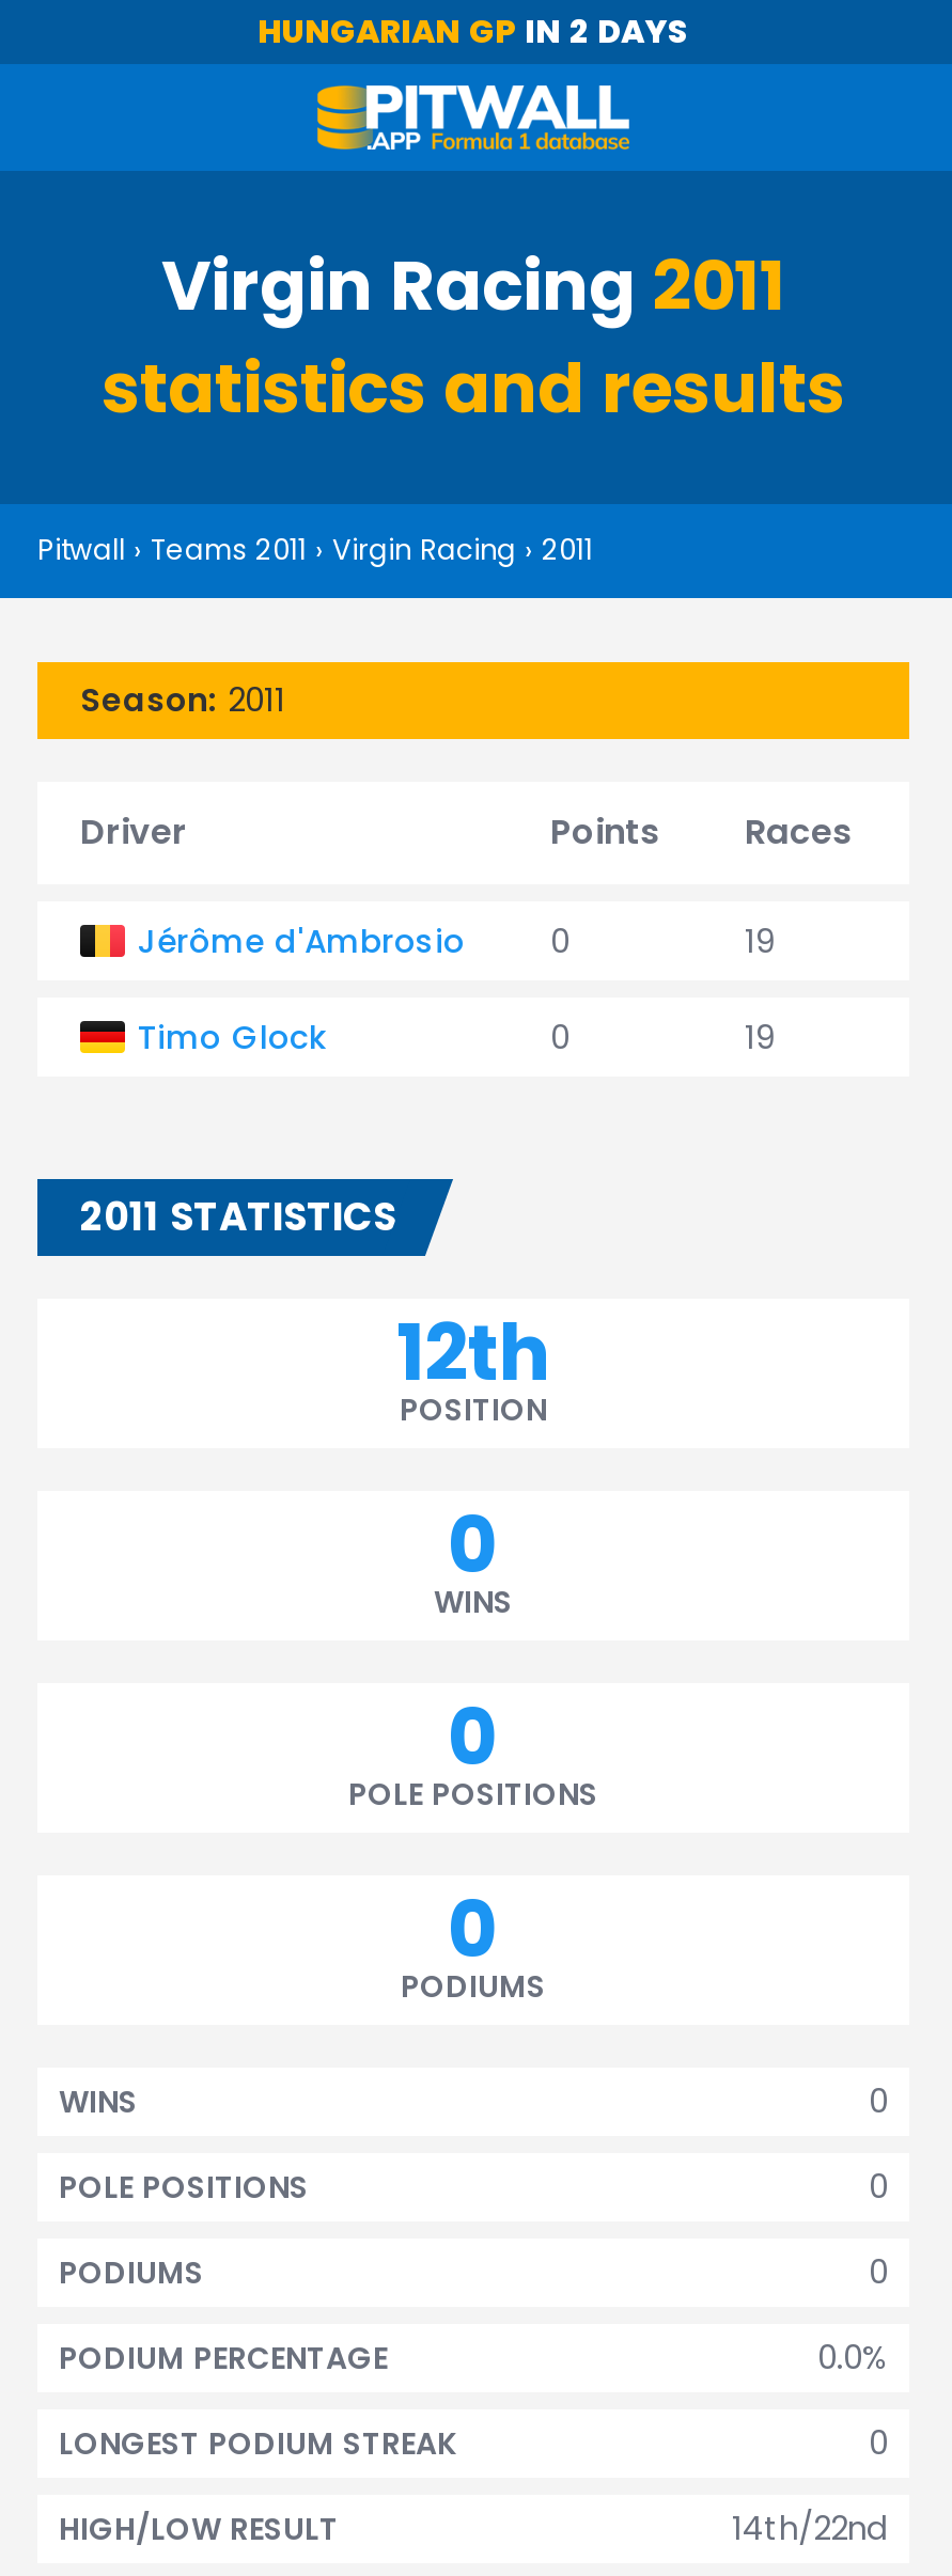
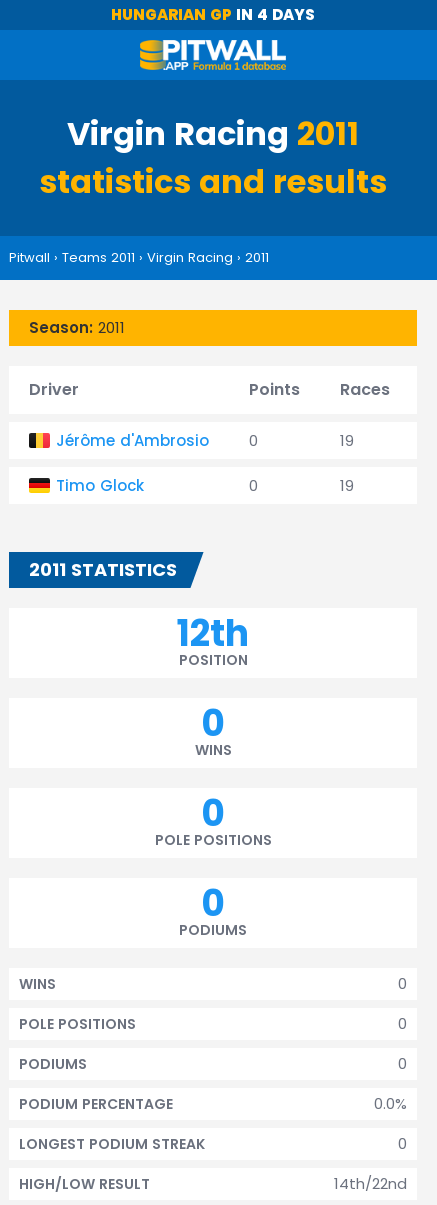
[257,9,689,53] HUNGARIAN GP IN 2 DAYS -> [111,4,315,25] HUNGARIAN GP IN 4 DAYS

